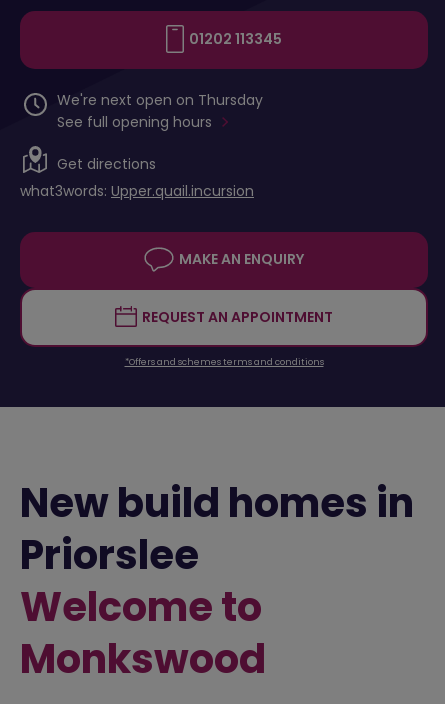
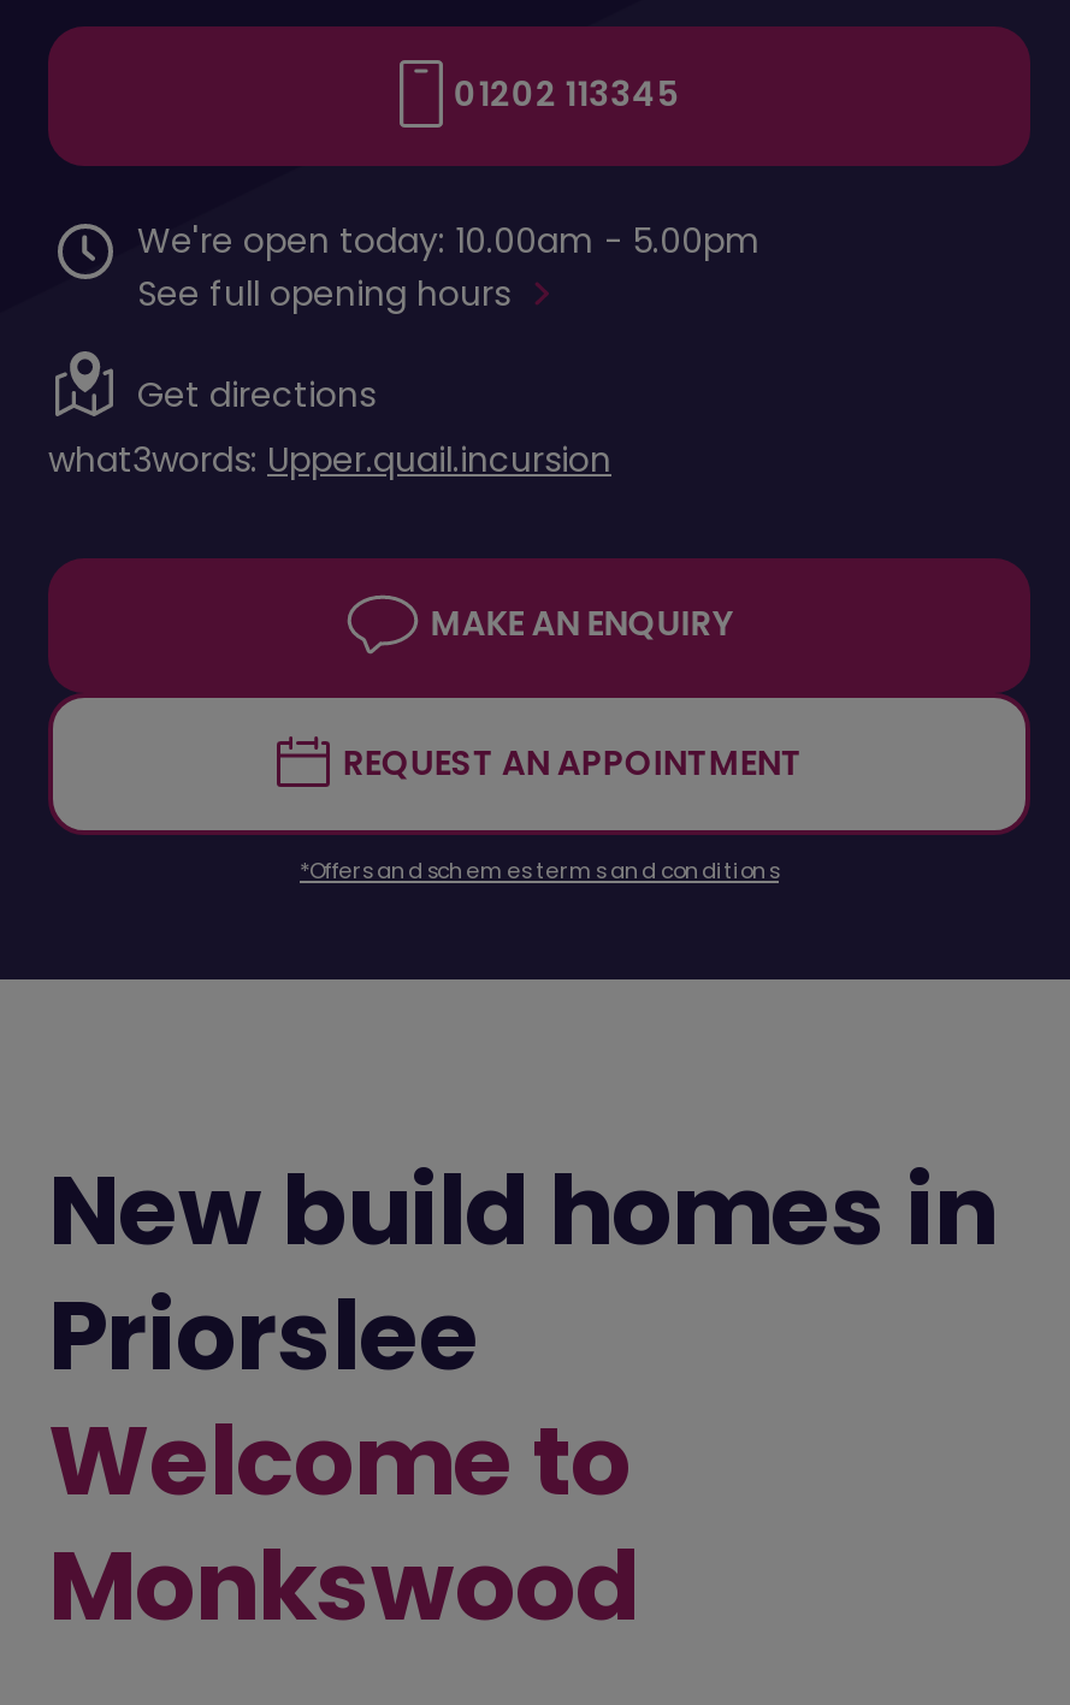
[57,90,263,110] We're next open on Thursday -> [137,218,761,266] We're open today: 10.00am - 5.00pm

